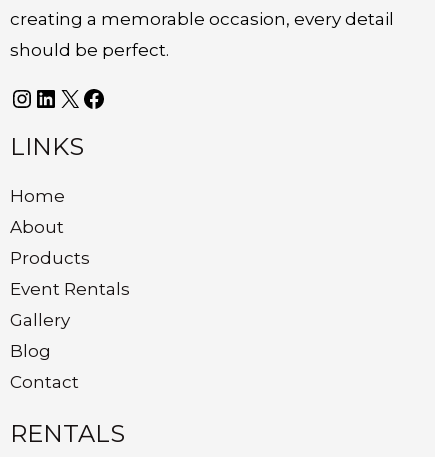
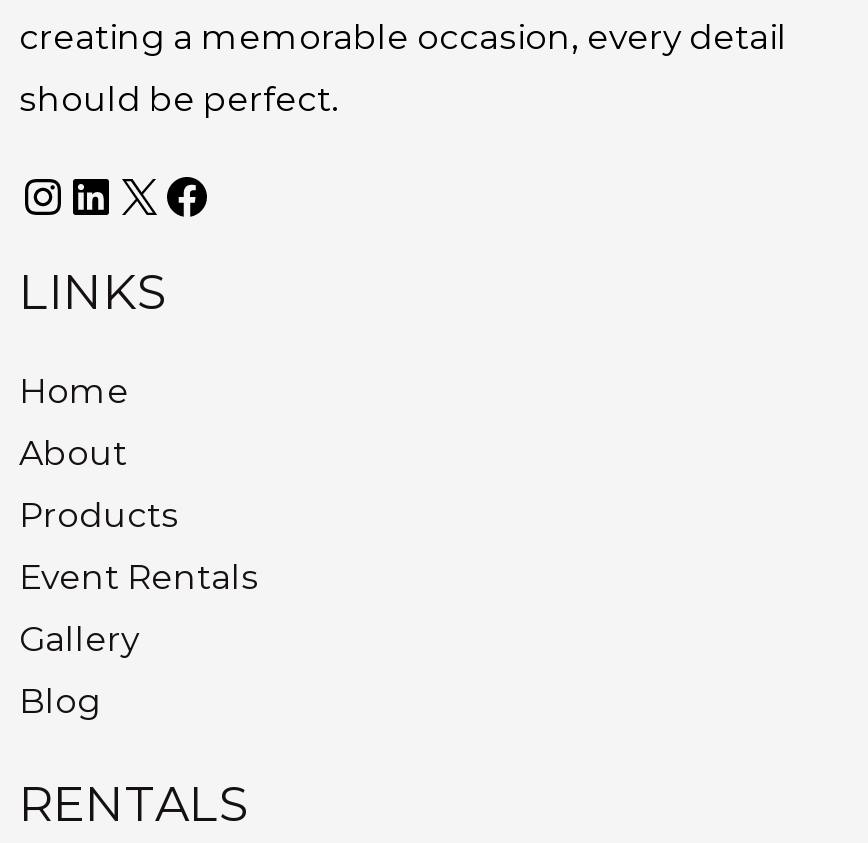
[10,371,79,391] Contact -> none

